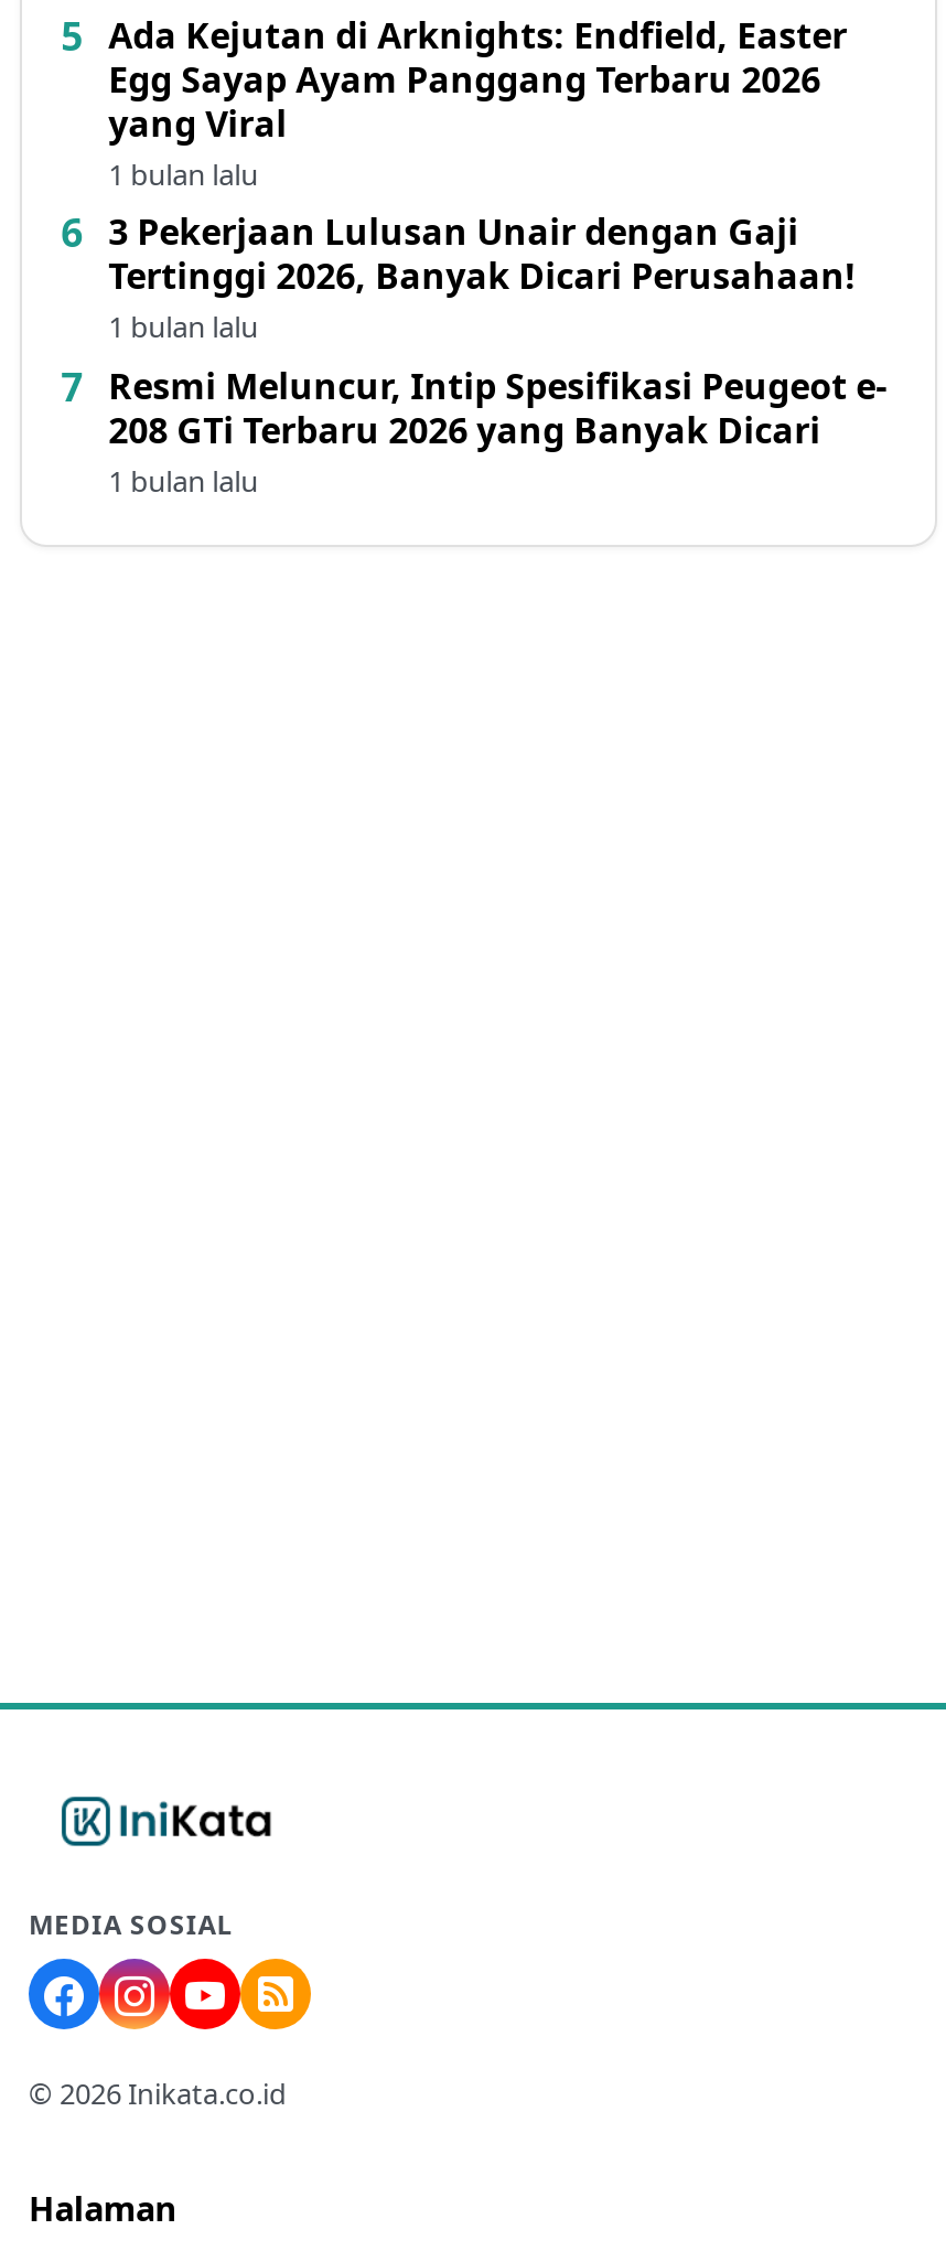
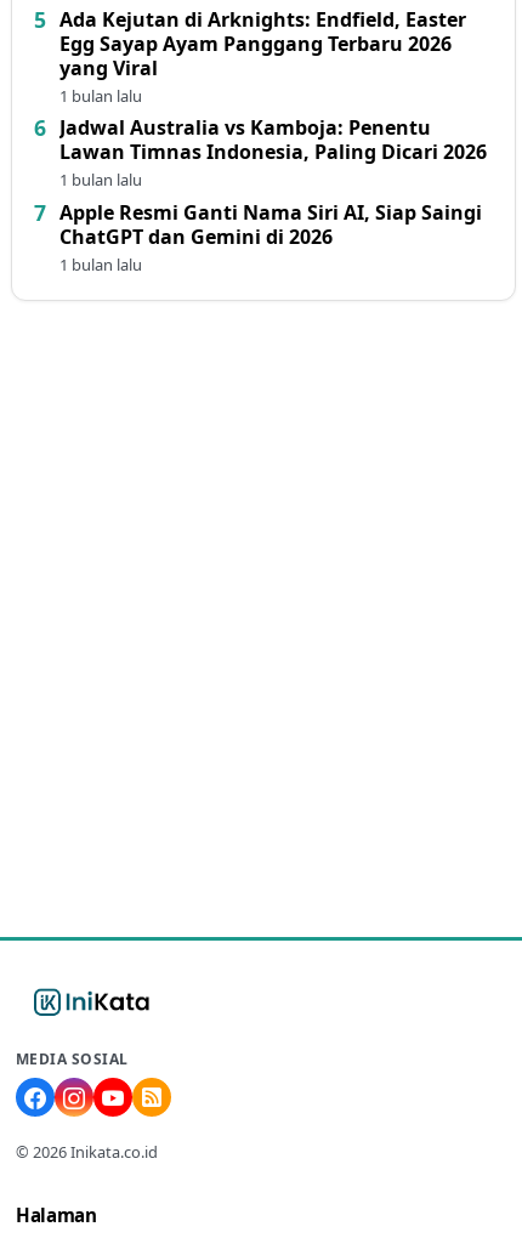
[108,208,856,300] 3 Pekerjaan Lulusan Unair dengan Gaji | Tertinggi 2026, Banyak Dicari Perusahaan! -> [60,114,487,165] Jadwal Australia vs Kamboja: Penentu | Lawan Timnas Indonesia, Paling Dicari 2026
[108,361,887,454] Resmi Meluncur, Intip Spesifikasi Peugeot e- | 208 GTi Terbaru 2026 yang Banyak Dicari -> [60,199,482,250] Apple Resmi Ganti Nama Siri AI, Siap Saingi | ChatGPT dan Gemini di 2026

